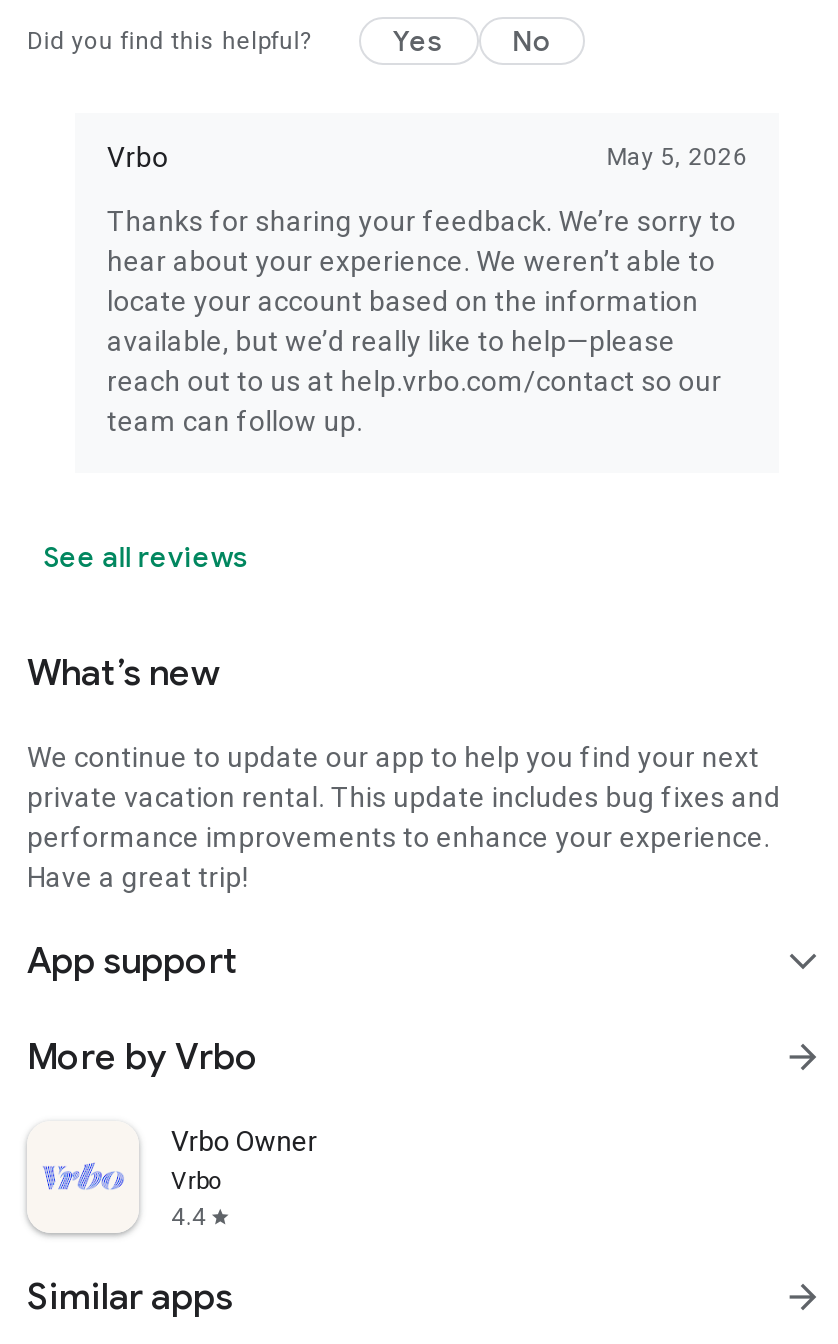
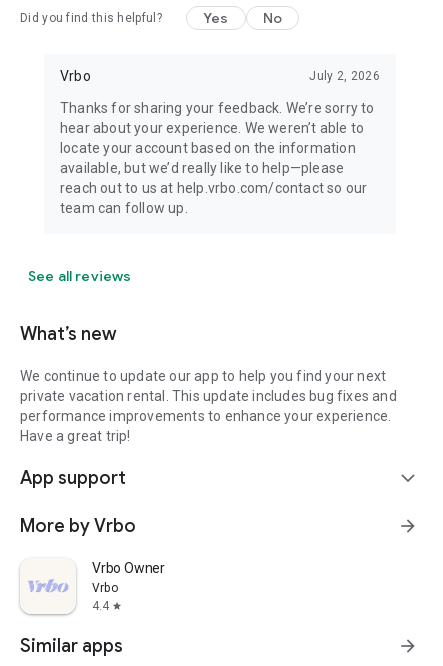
[606,143,747,171] May 5, 2026 -> [309,69,380,83] July 2, 2026

